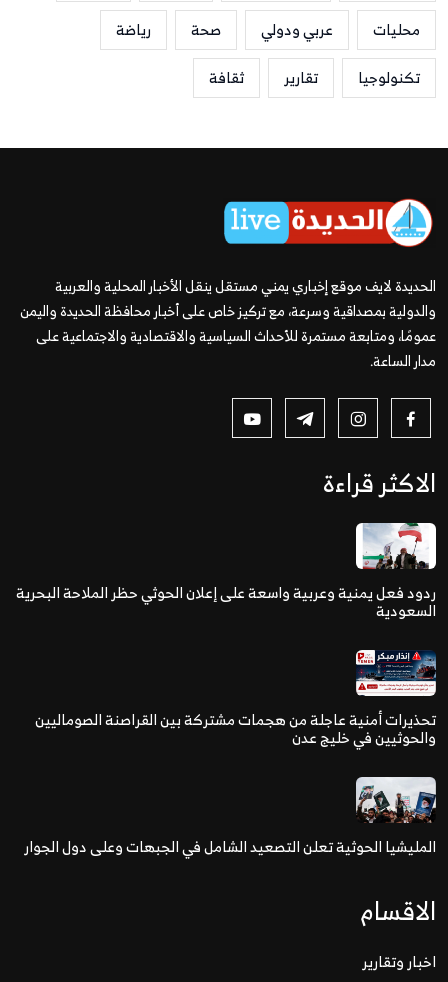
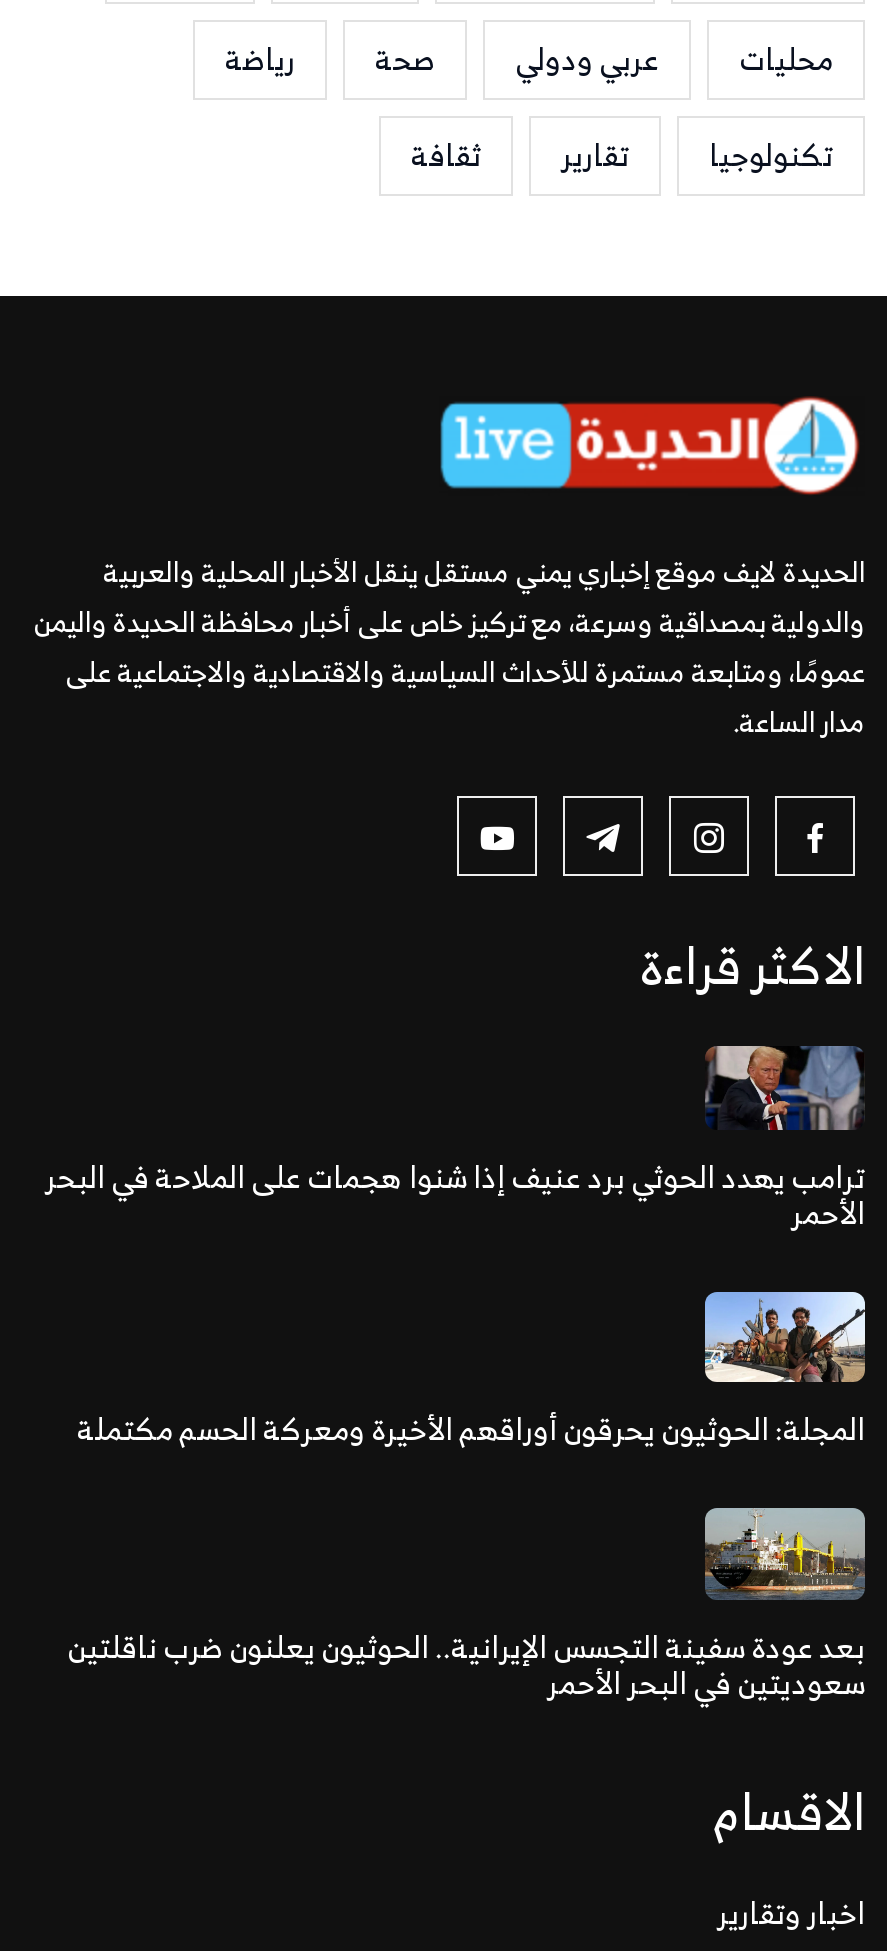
[16,522,437,624] [image] | ردود فعل يمنية وعربية واسعة على إعلان الحوثي حظر الملاحة البحرية | السعودية -> [45,1044,865,1240] [image] | ترامب يهدد الحوثي برد عنيف إذا شنوا هجمات على الملاحة في البحر | الأحمر
[35,649,437,751] [image] | تحذيرات أمنية عاجلة من هجمات مشتركة بين القراصنة الصوماليين | والحوثيين في خليج عدن -> [77,1288,867,1456] [image] | المجلة: الحوثيون يحرقون أوراقهم الأخيرة ومعركة الحسم مكتملة
[24,760,436,860] [image] | المليشيا الحوثية تعلن التصعيد الشامل في الجبهات وعلى دول الجوار -> [67,1518,867,1710] [image] | بعد عودة سفينة التجسس الإيرانية.. الحوثيون يعلنون ضرب ناقلتين | سعوديتين في البحر الأحمر

